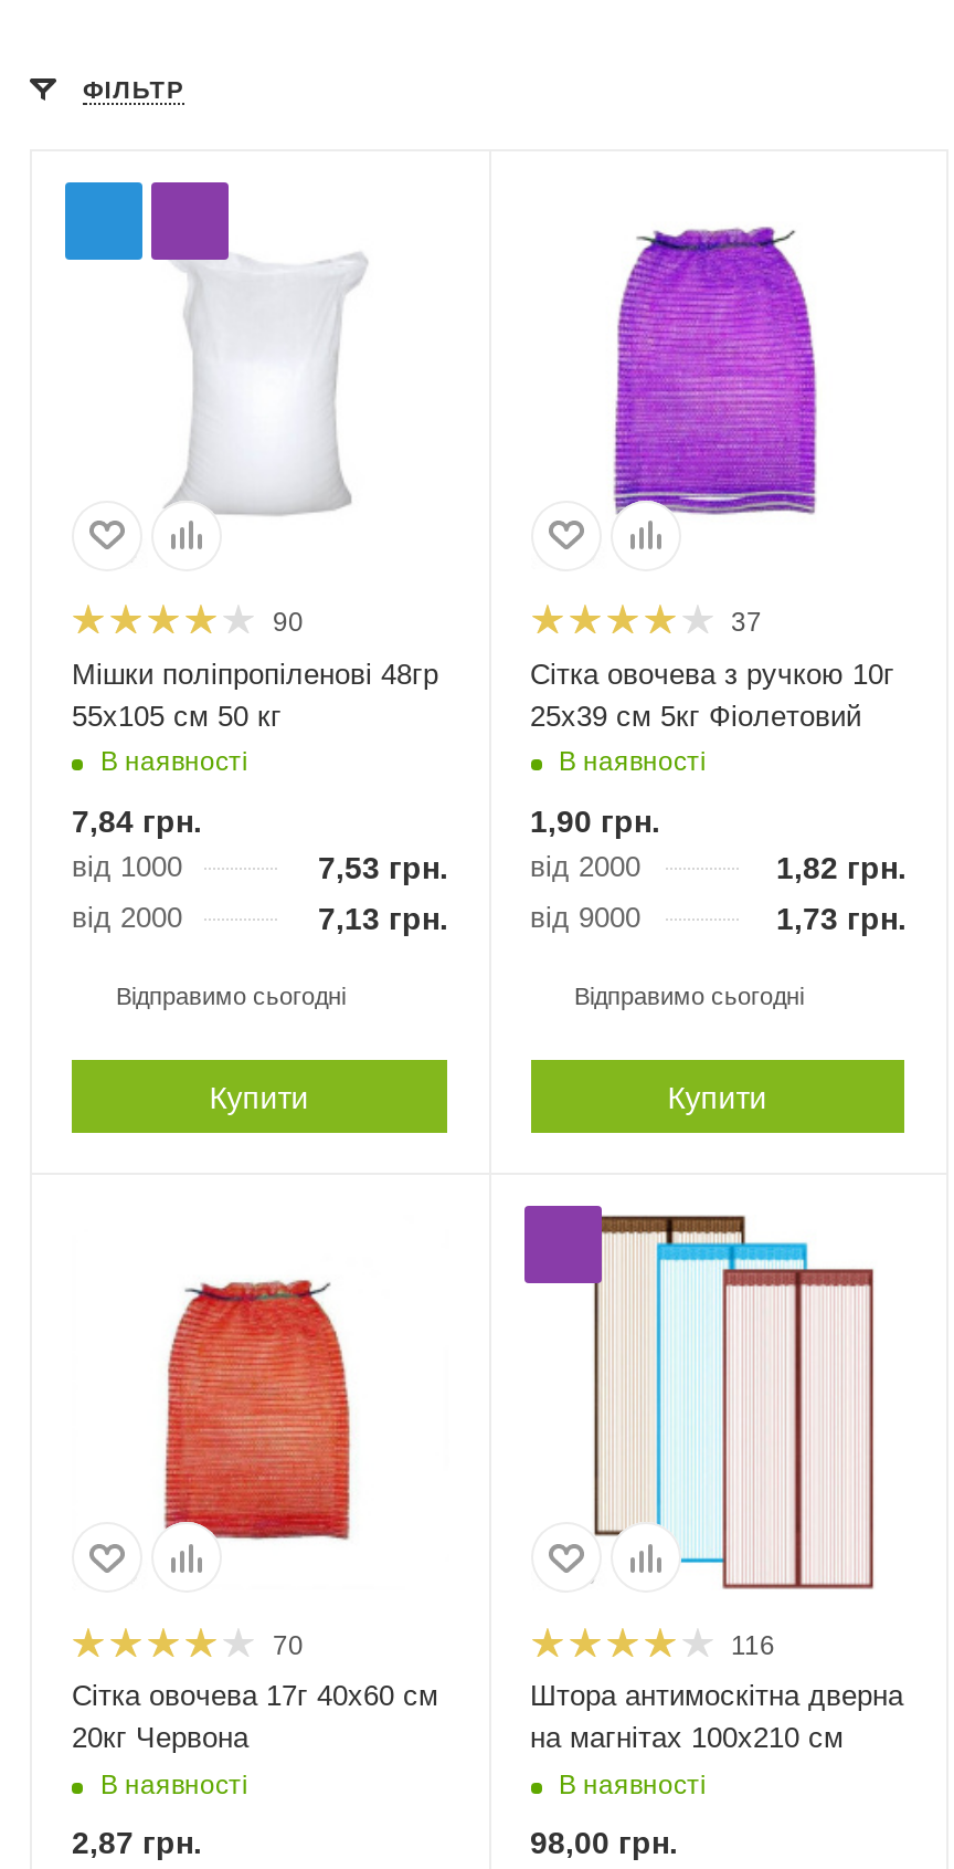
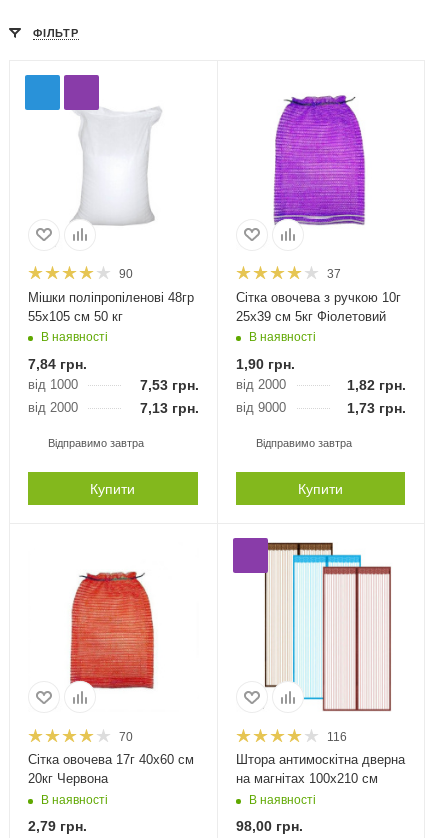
[116,983,346,1009] Відправимо сьогодні -> [48,437,144,449] Відправимо завтра
[574,983,804,1009] Відправимо сьогодні -> [255,437,351,449] Відправимо завтра
[72,1825,202,1860] 2,87 грн. -> [28,818,87,834] 2,79 грн.

